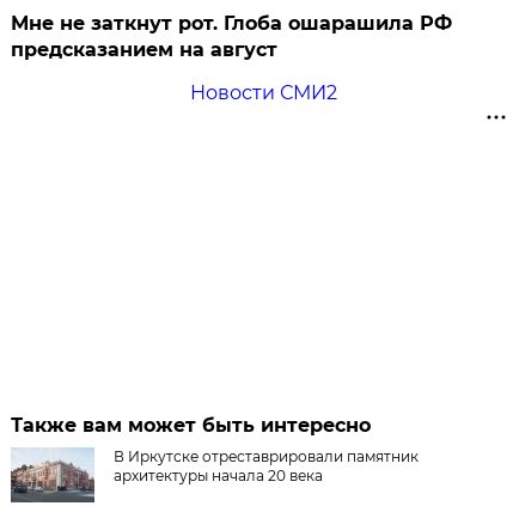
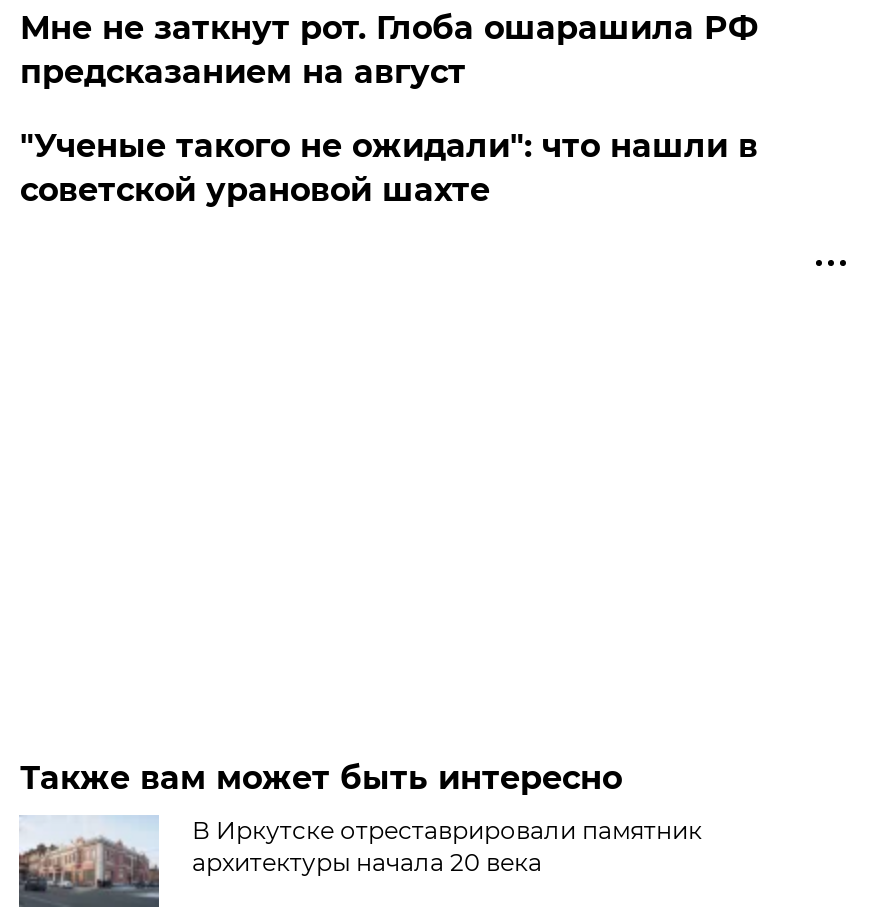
[190,81,337,104] Новости СМИ2 -> [20,127,758,209] "Ученые такого не ожидали": что нашли в | советской урановой шахте

